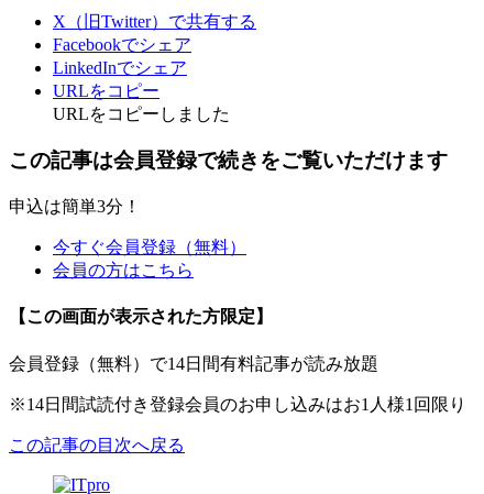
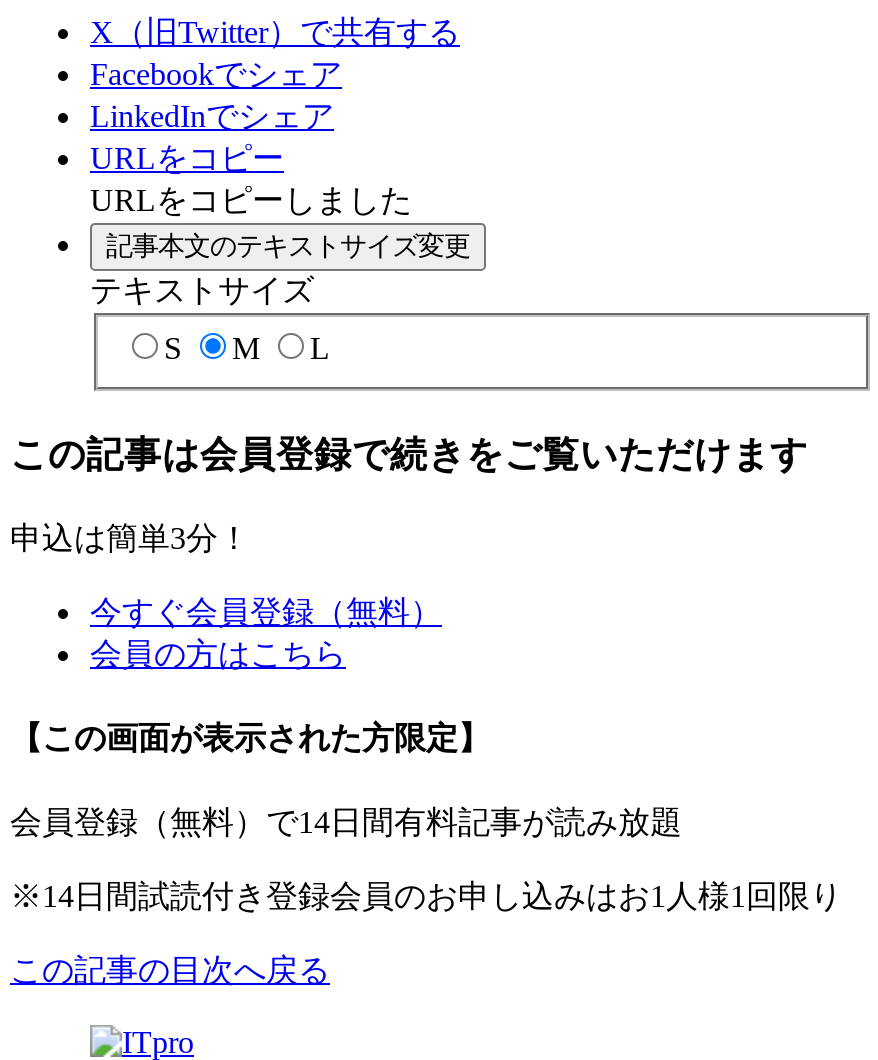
none -> [90,230,470,365] 記事本文のテキストサイズ変更 | テキストサイズ | S | M | L

